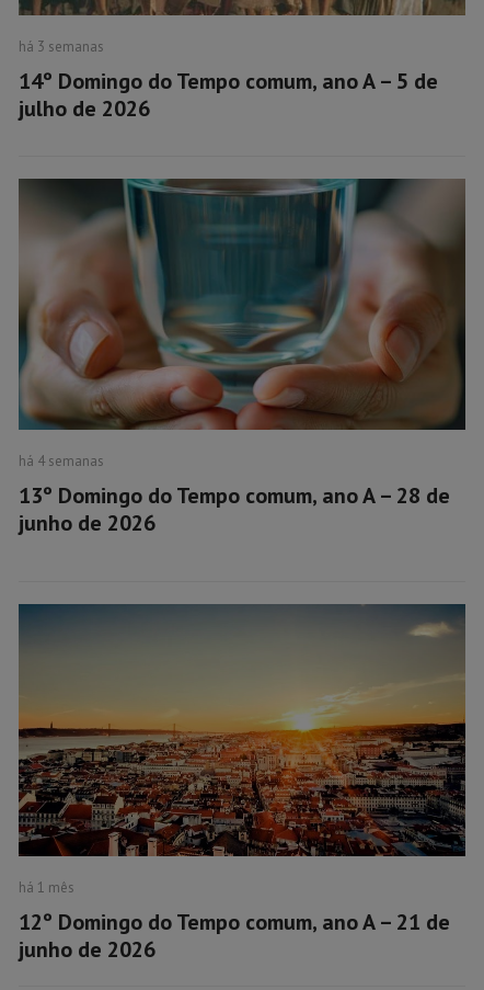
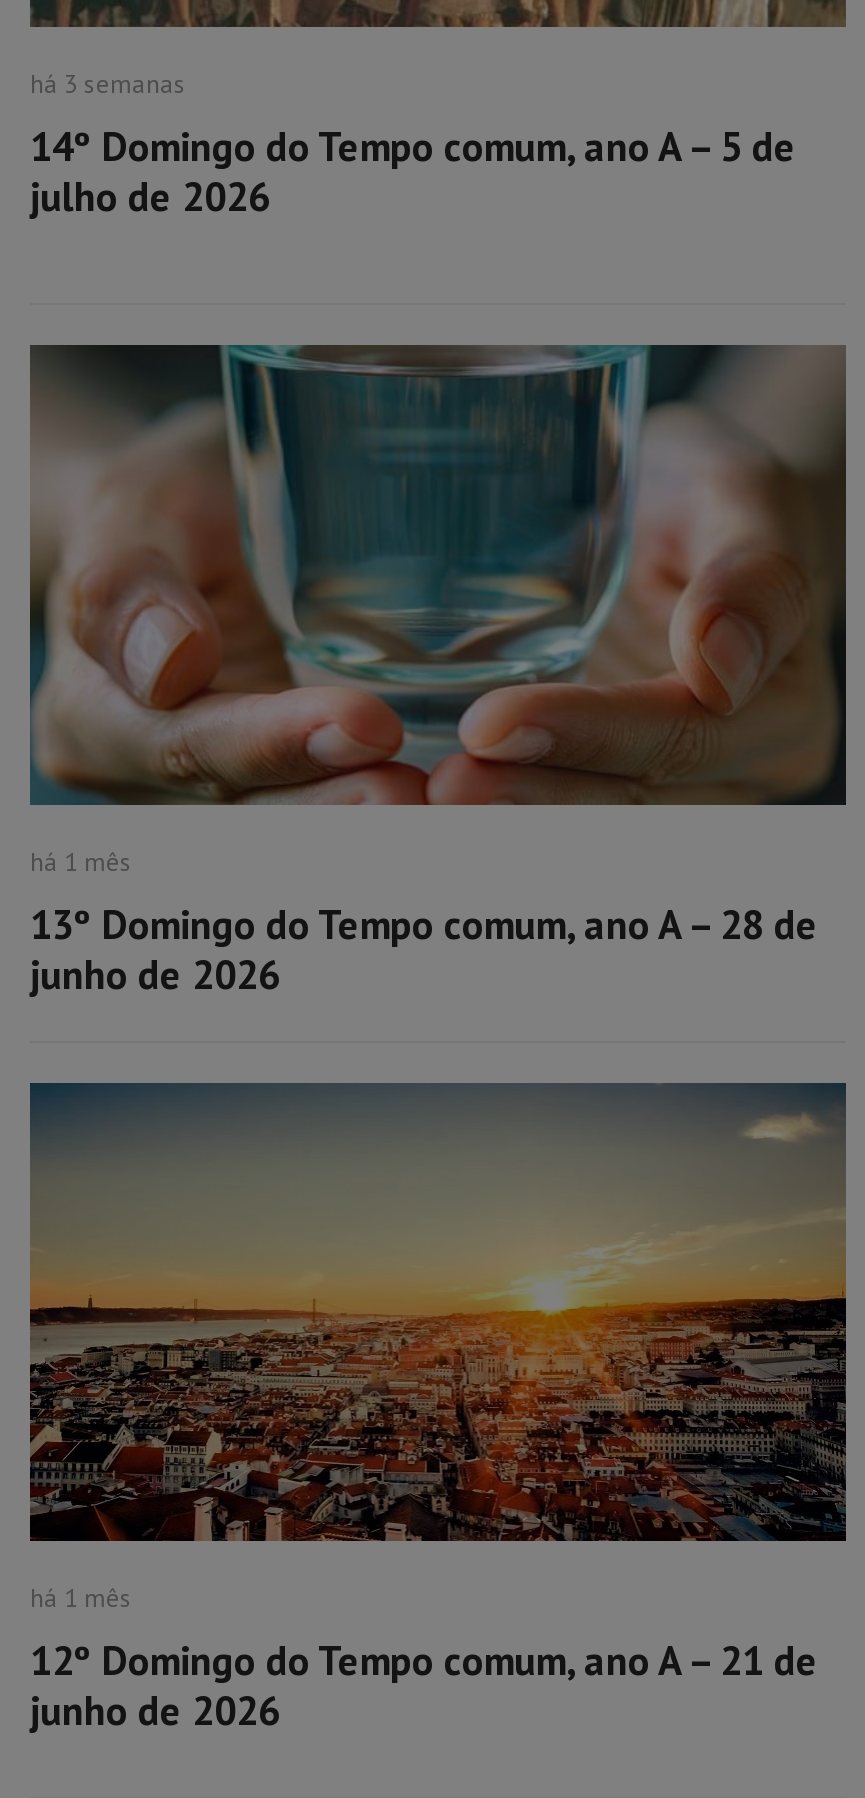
[19,452,104,470] há 4 semanas -> [30,844,132,878] há 1 mês

